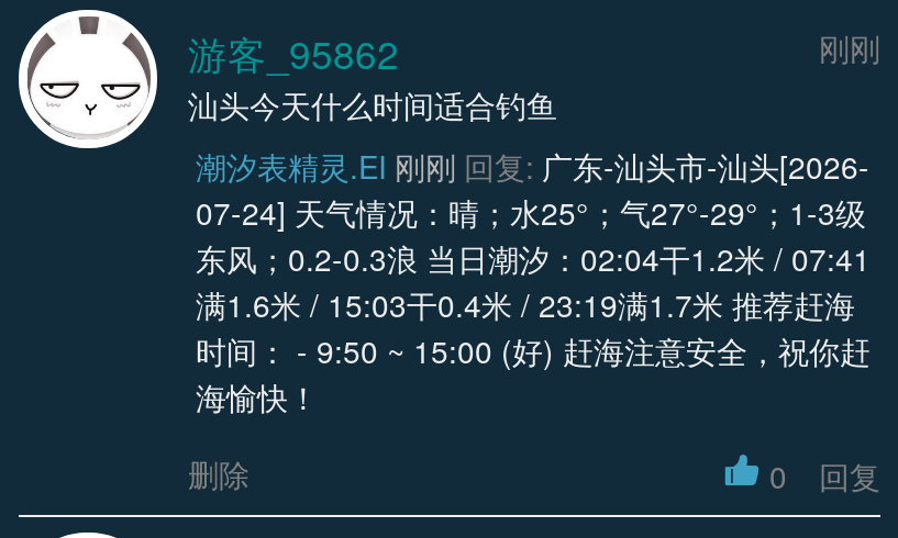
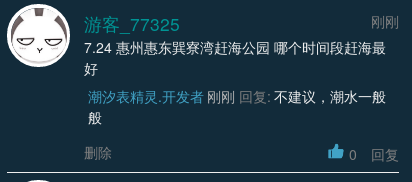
[188,24,399,79] 游客_95862 -> [84,11,180,36] 游客_77325
[188,81,871,417] 汕头今天什么时间适合钓鱼 | 潮汐表精灵.EI 刚刚 回复: 广东-汕头市-汕头[2026- | 07-24] 天气情况：晴；水25°；气27°-29°；1-3级 | 东风；0.2-0.3浪 当日潮汐：02:04干1.2米 / 07:41 | 满1.6米 / 15:03干0.4米 / 23:19满1.7米 推荐赶海 | 时间： - 9:50 ~ 15:00 (好) 赶海注意安全，祝你赶 | 海愉快！ -> [84,37,386,127] 7.24 惠州惠东巽寮湾赶海公园 哪个时间段赶海最 | 好 | 潮汐表精灵.开发者 刚刚 回复: 不建议，潮水一般 | 般

